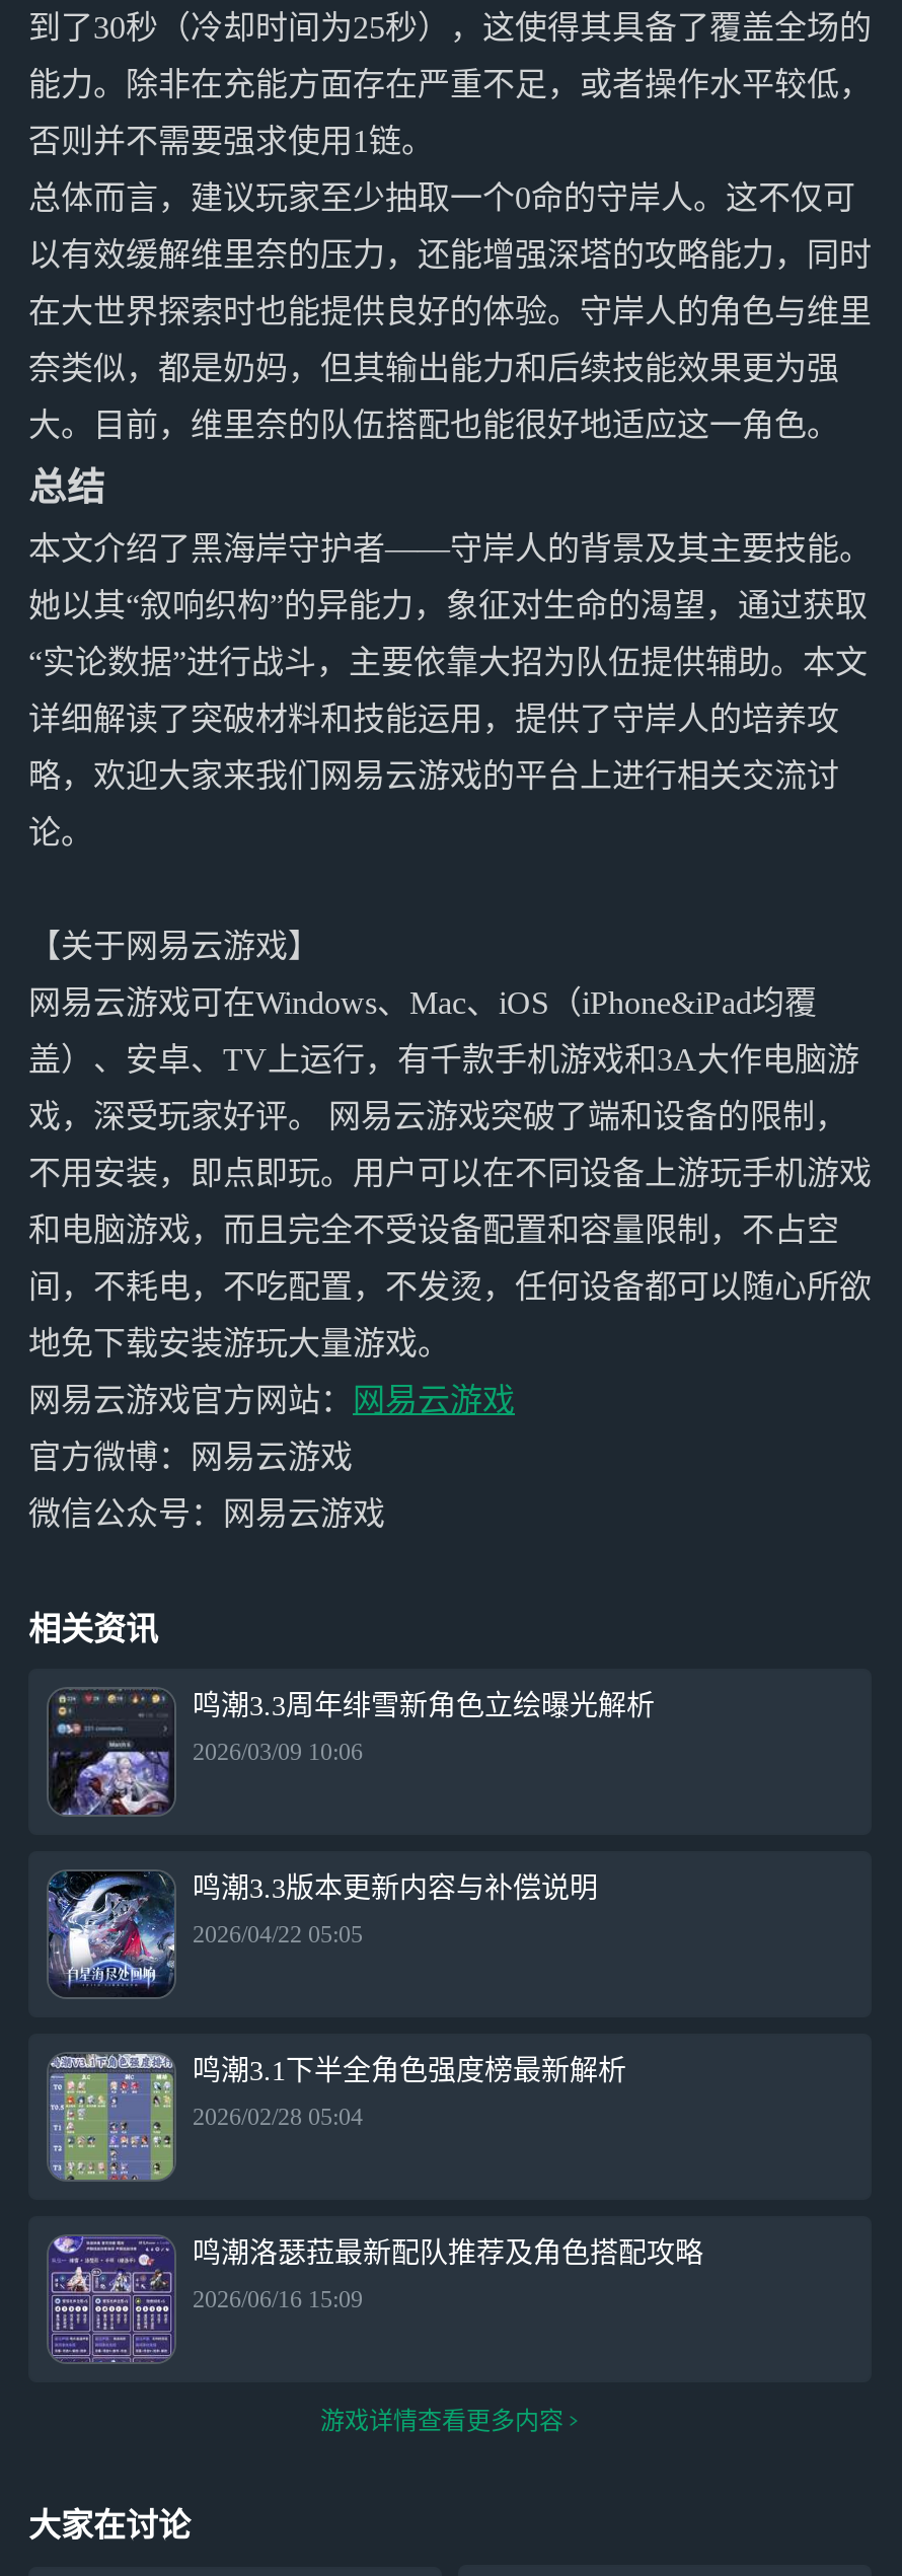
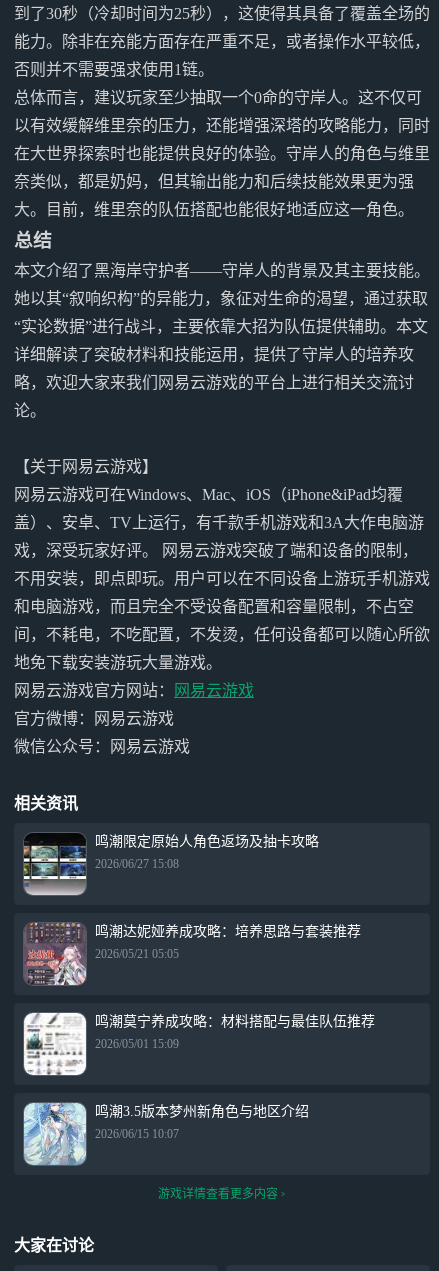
[49,1687,655,1817] [image] | 鸣潮3.3周年绯雪新角色立绘曝光解析 -> [23,833,319,896] [image] | 鸣潮限定原始人角色返场及抽卡攻略
[193,1739,363,1767] 2026/03/09 10:06 -> [95,857,179,871] 2026/06/27 15:08
[47,1871,598,1999] [image] | 鸣潮3.3版本更新内容与补偿说明 -> [23,922,361,986] [image] | 鸣潮达妮娅养成攻略：培养思路与套装推荐
[193,1921,363,1949] 2026/04/22 05:05 -> [95,947,179,961] 2026/05/21 05:05
[49,2052,626,2182] [image] | 鸣潮3.1下半全角色强度榜最新解析 -> [23,1012,375,1076] [image] | 鸣潮莫宁养成攻略：材料搭配与最佳队伍推荐
[193,2104,363,2132] 2026/02/28 05:04 -> [95,1037,179,1051] 2026/05/01 15:09
[49,2234,703,2364] [image] | 鸣潮洛瑟菈最新配队推荐及角色搭配攻略 -> [23,1102,309,1166] [image] | 鸣潮3.5版本梦州新角色与地区介绍
[193,2286,363,2314] 2026/06/16 15:09 -> [95,1127,179,1141] 2026/06/15 10:07

